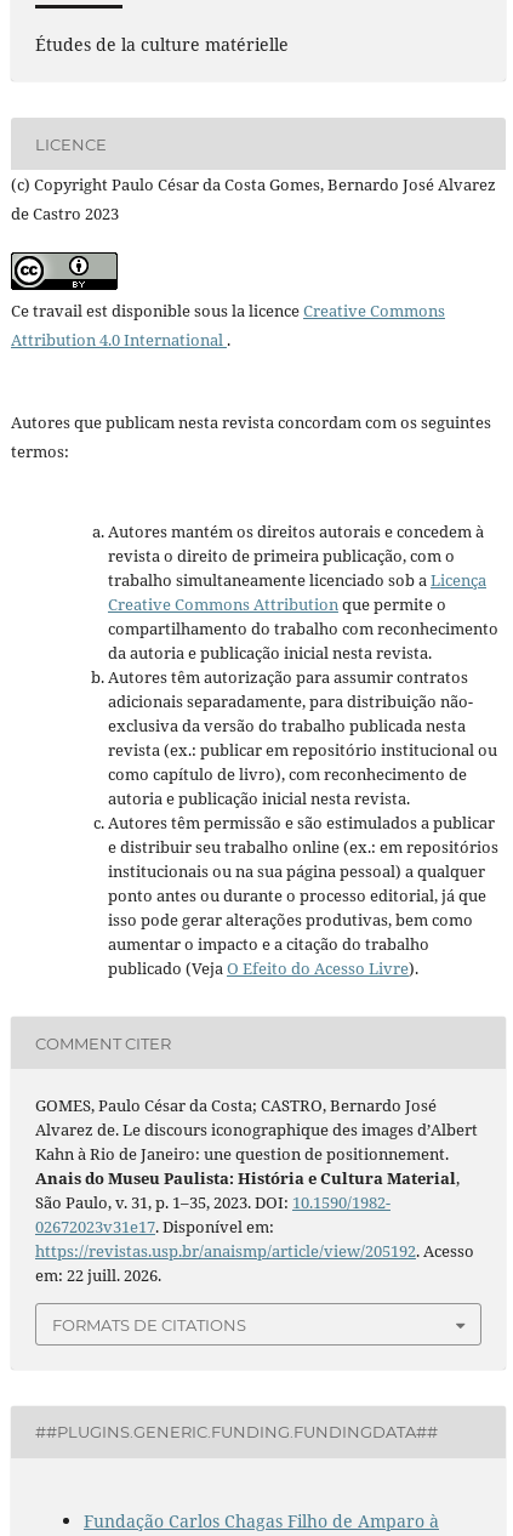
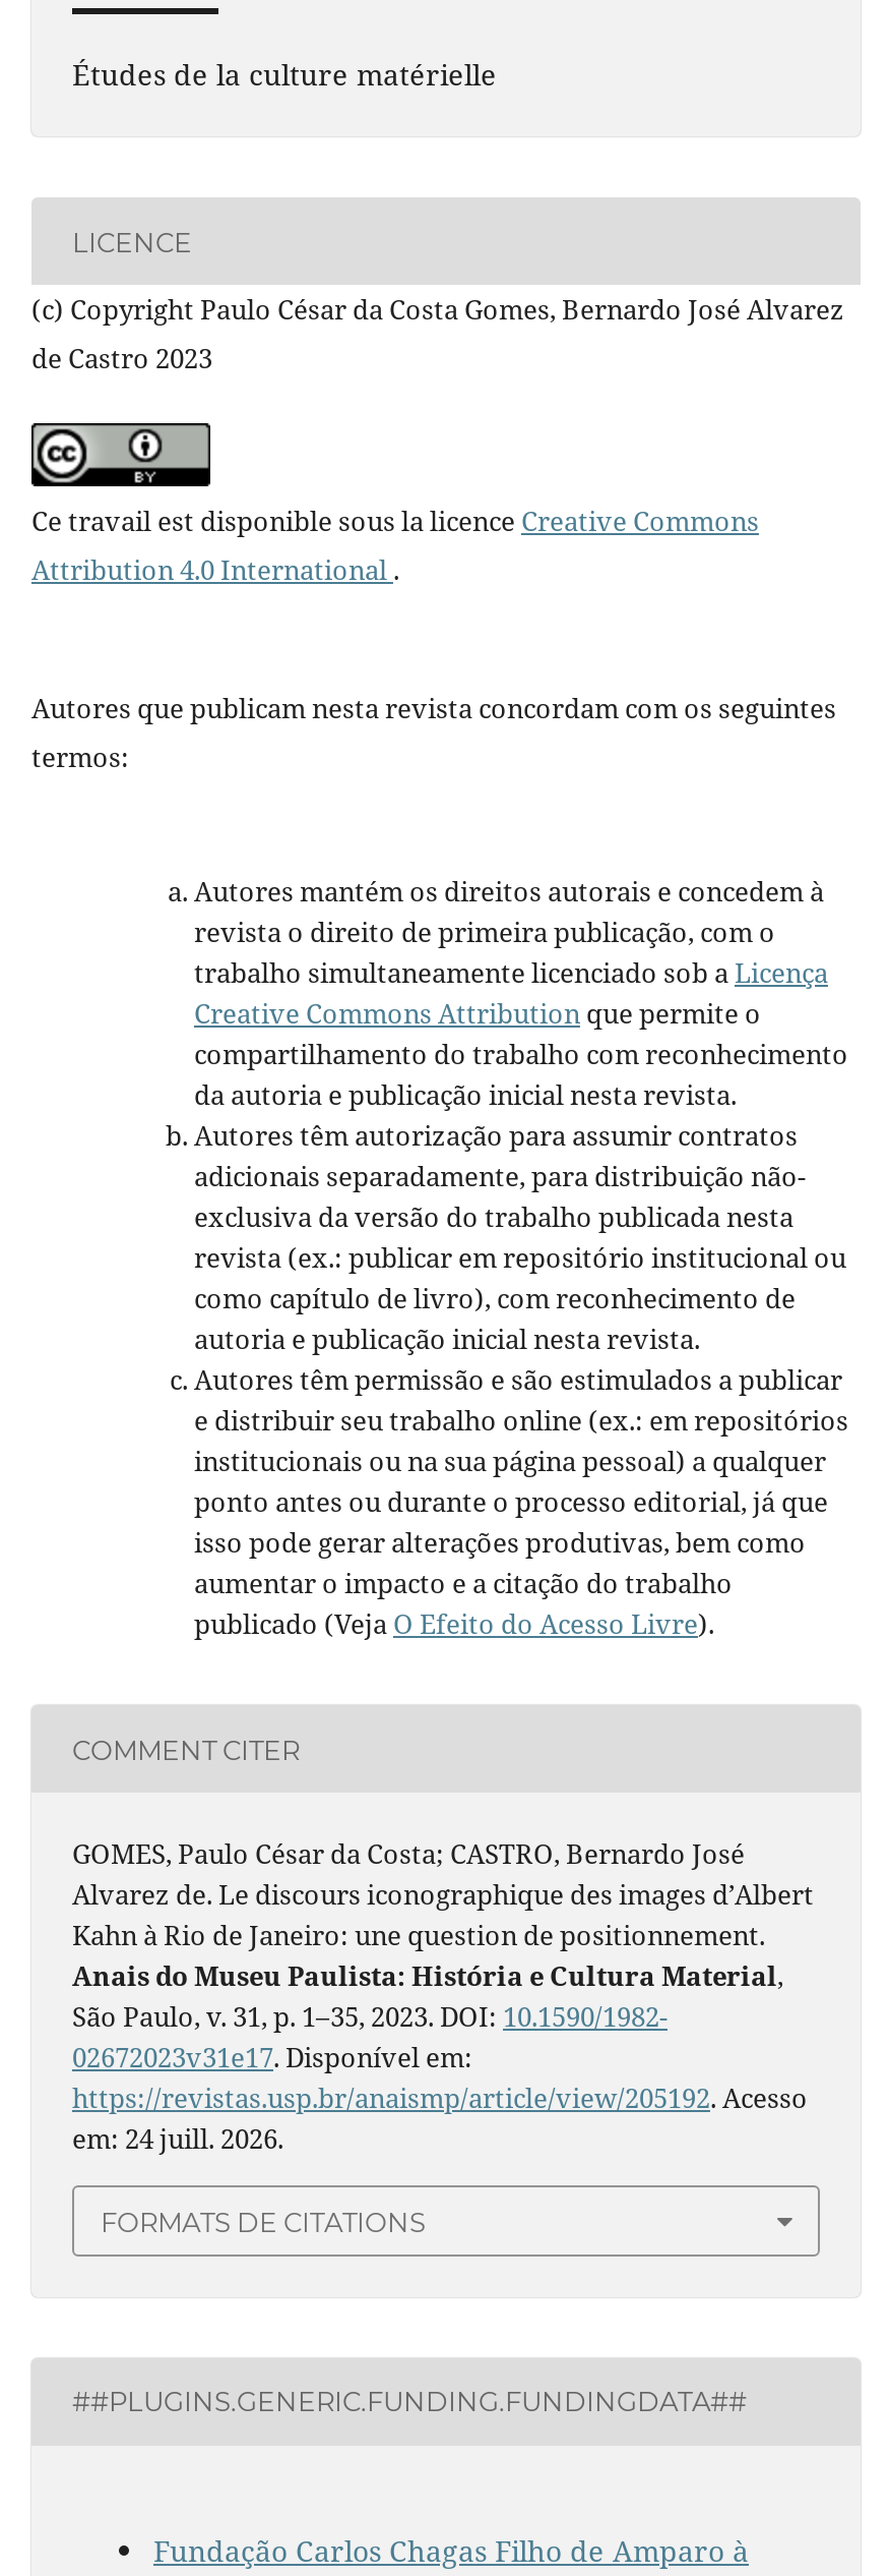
[35,1265,161,1287] em: 22 juill. 2026. -> [72,2121,283,2158] em: 24 juill. 2026.

